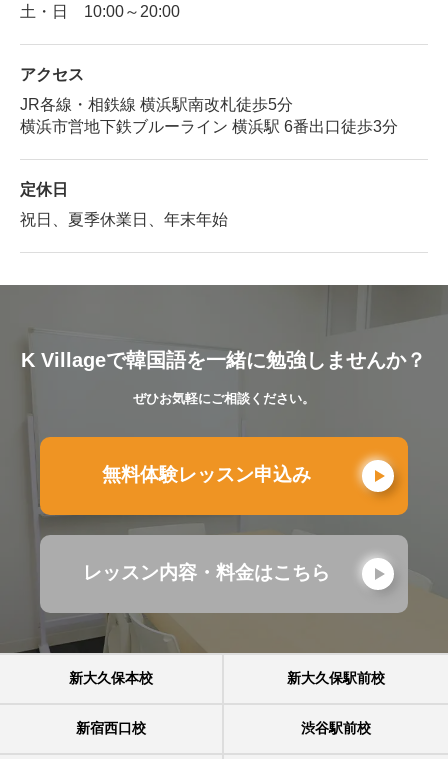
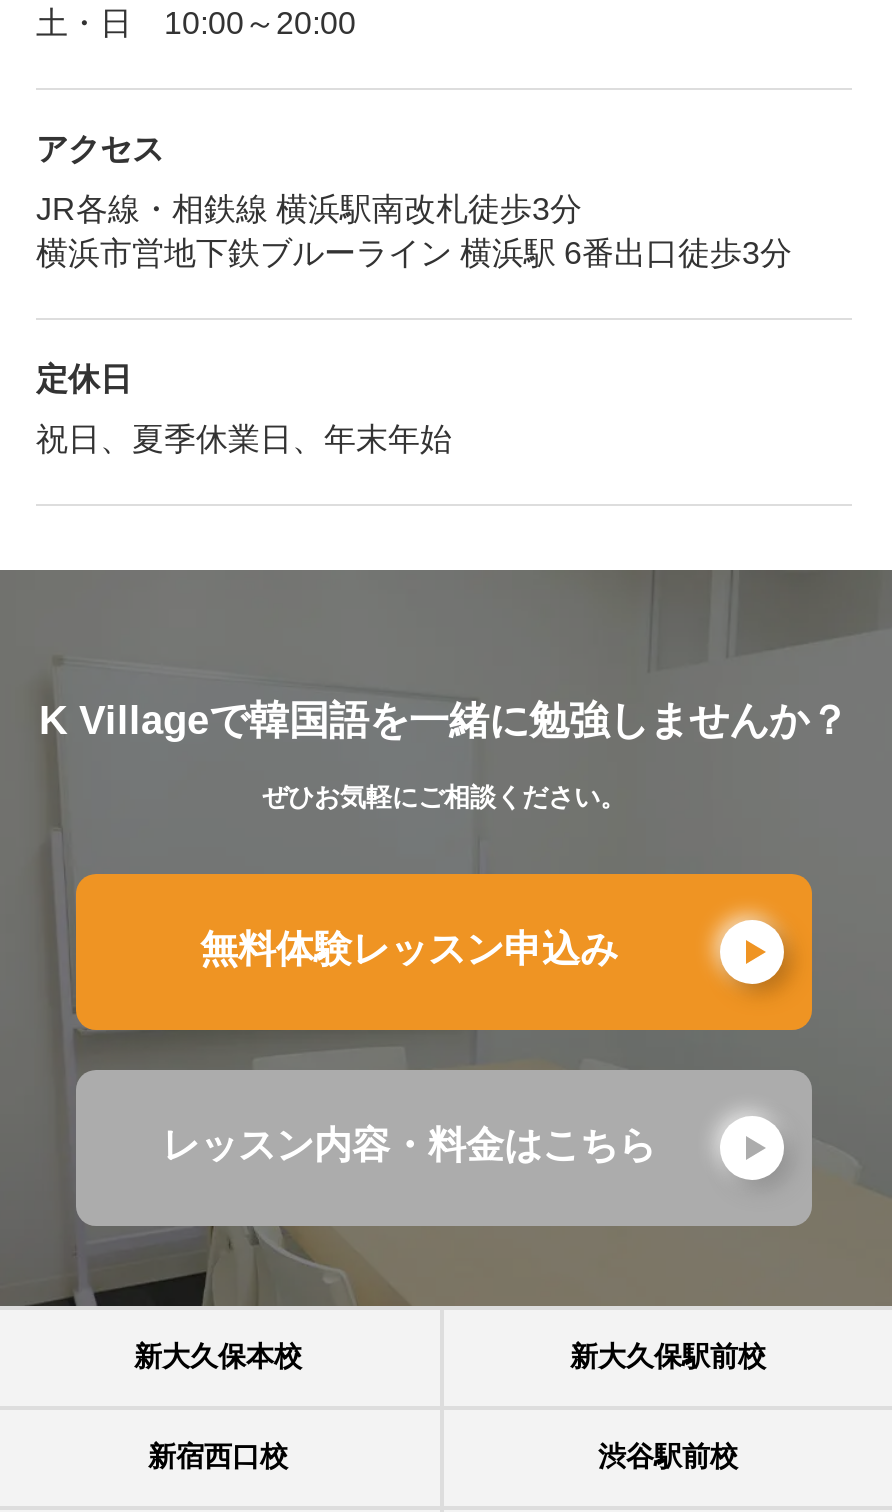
[20,97,293,114] JR各線・相鉄線 横浜駅南改札徒歩5分 -> [36,195,582,229] JR各線・相鉄線 横浜駅南改札徒歩3分

